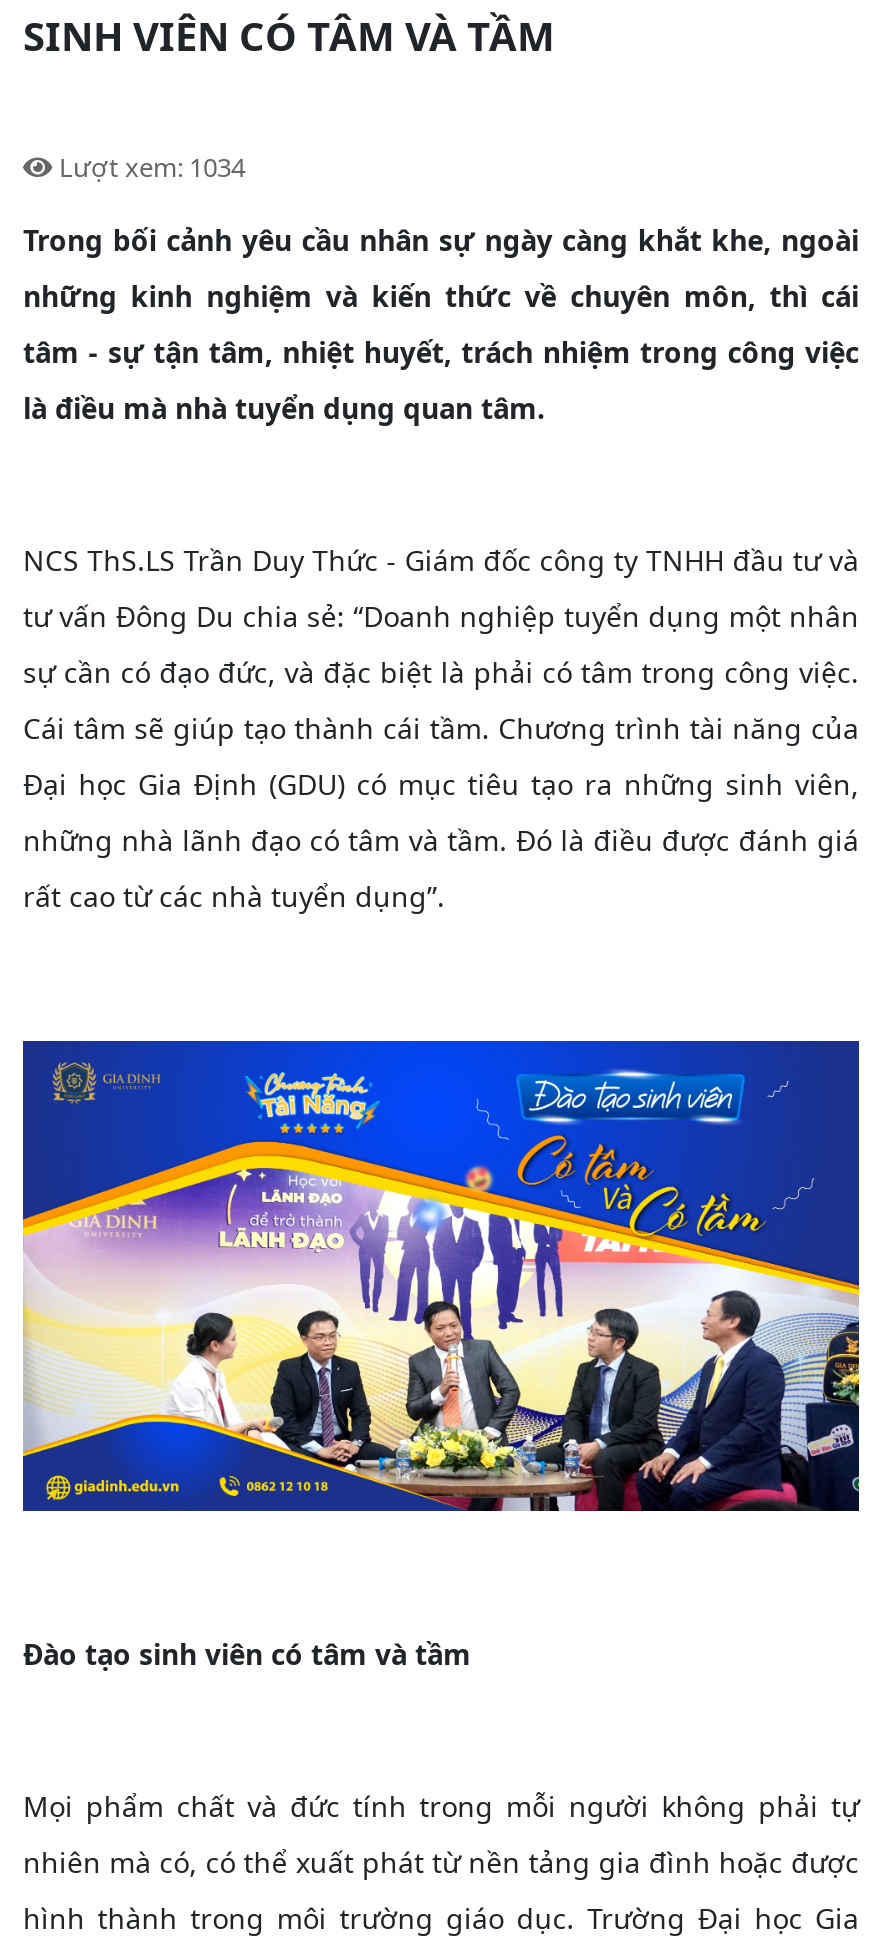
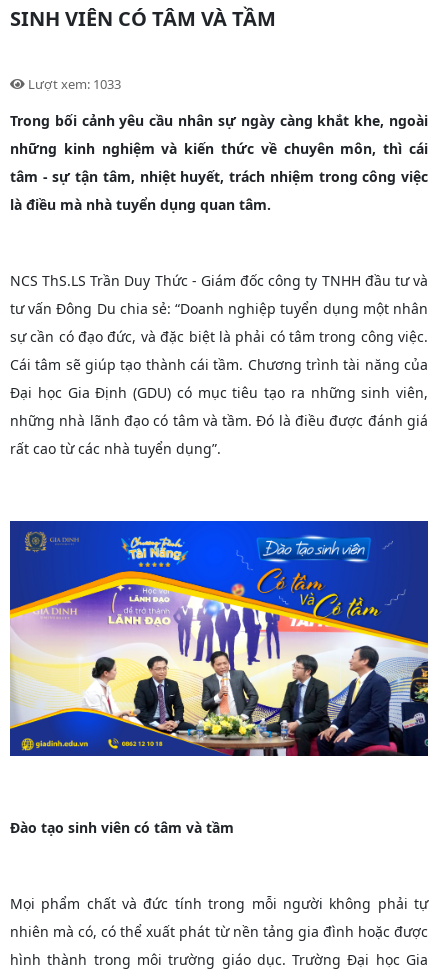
[53,149,245,185] Lượt xem: 1034 -> [25,75,121,93] Lượt xem: 1033

